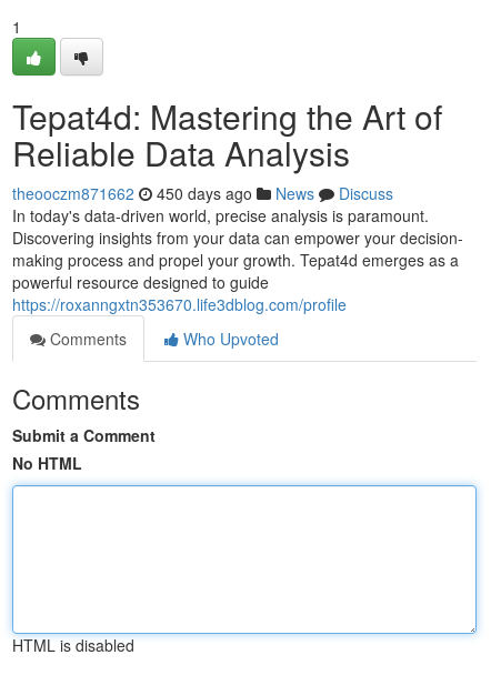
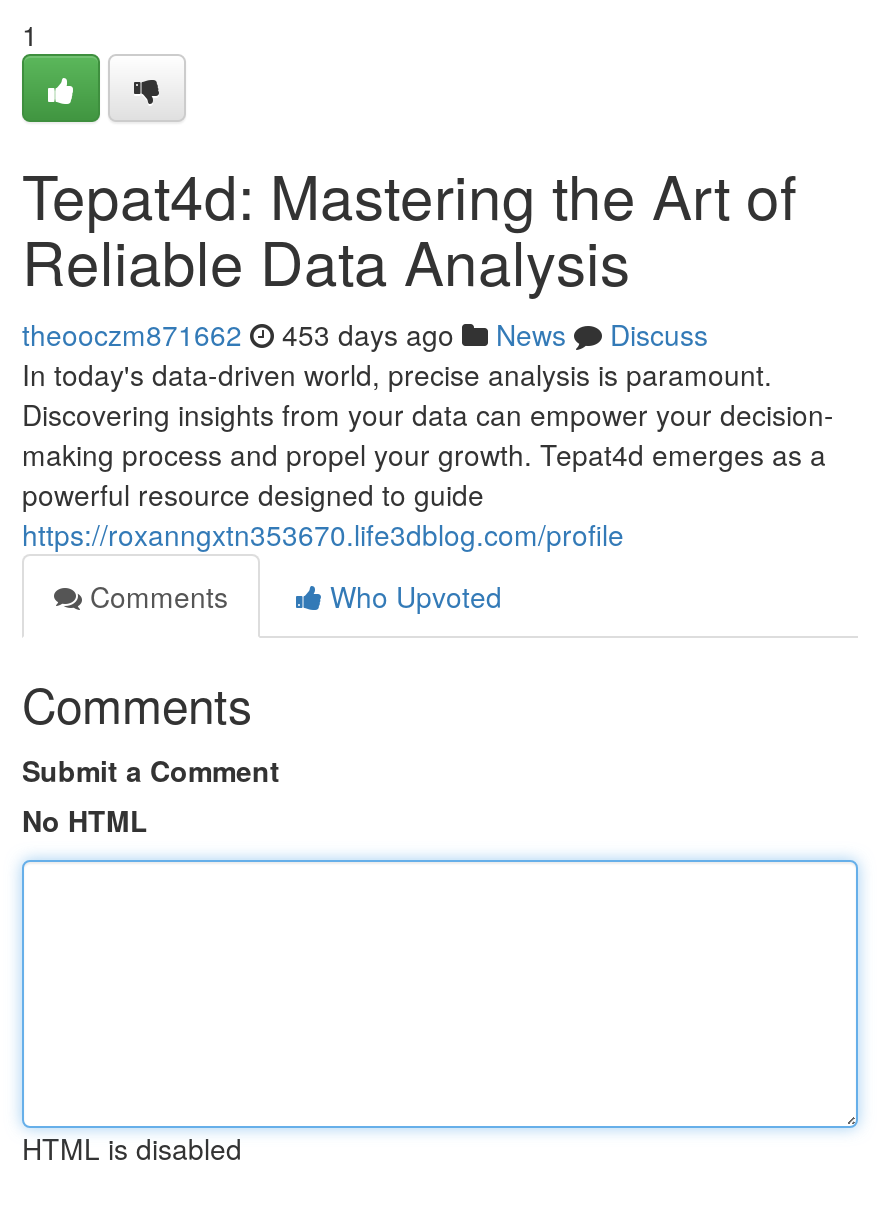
[12,182,393,204] theooczm871662 450 days ago News Discuss -> [22,314,708,354] theooczm871662 453 days ago News Discuss

